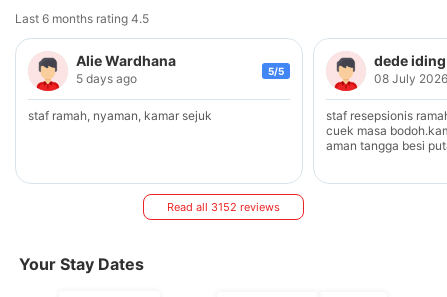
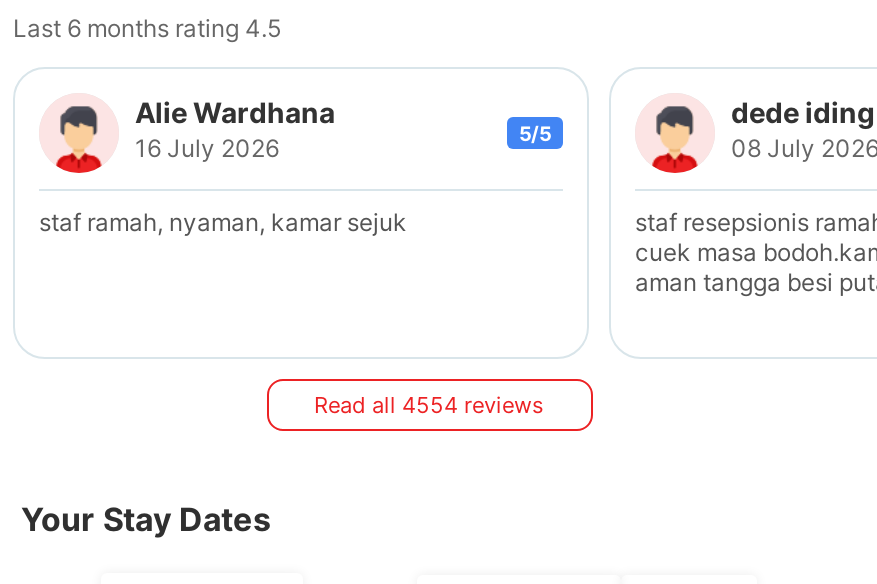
[76,70,137,85] 5 days ago -> [135,132,279,162] 16 July 2026
[166,200,279,214] Read all 3152 reviews -> [314,391,544,419] Read all 4554 reviews

